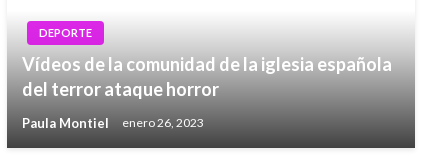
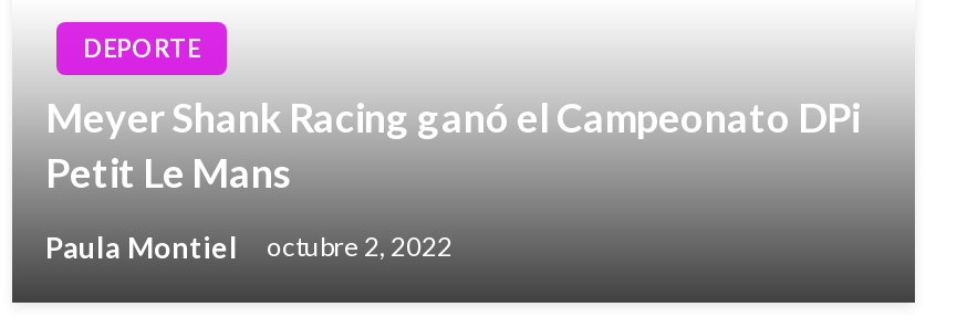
[22,53,392,100] Vídeos de la comunidad de la iglesia española | del terror ataque horror -> [45,92,860,196] Meyer Shank Racing ganó el Campeonato DPi | Petit Le Mans
[22,115,204,131] Paula Montiel enero 26, 2023 -> [45,229,453,264] Paula Montiel octubre 2, 2022

